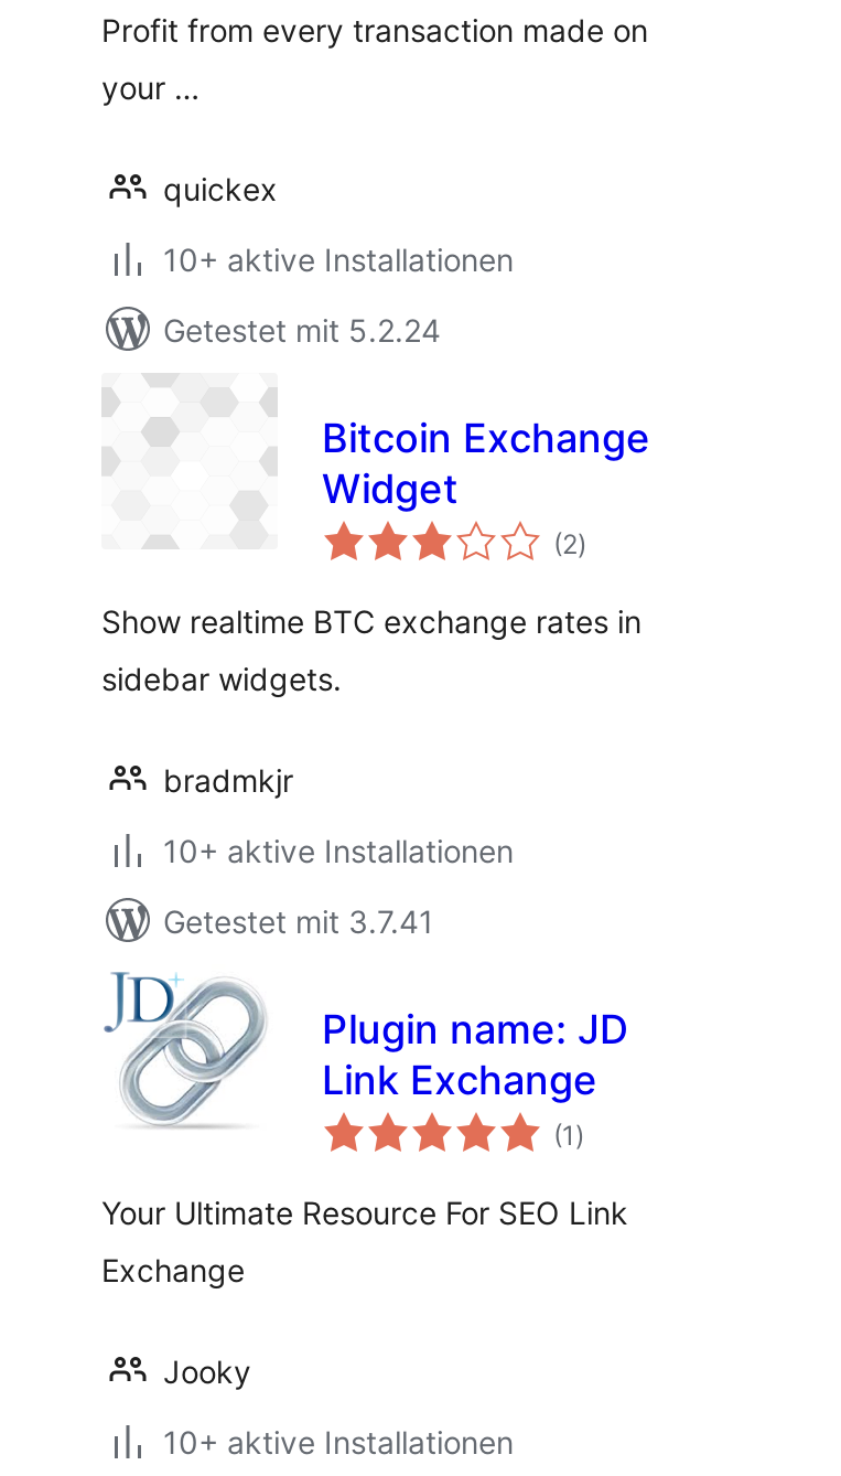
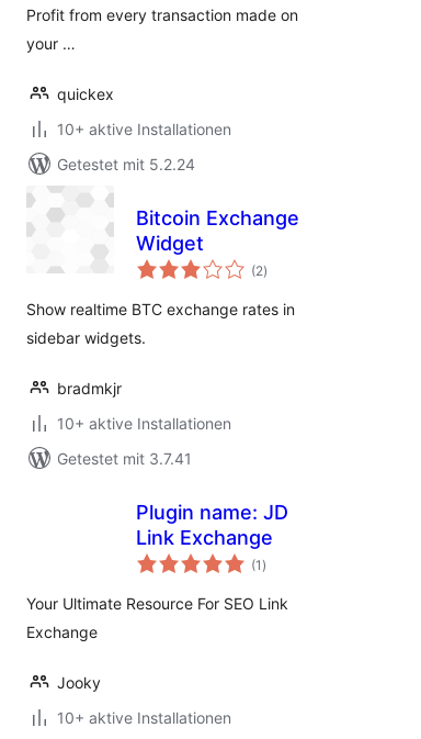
[101,969,267,1130] [image] -> none

